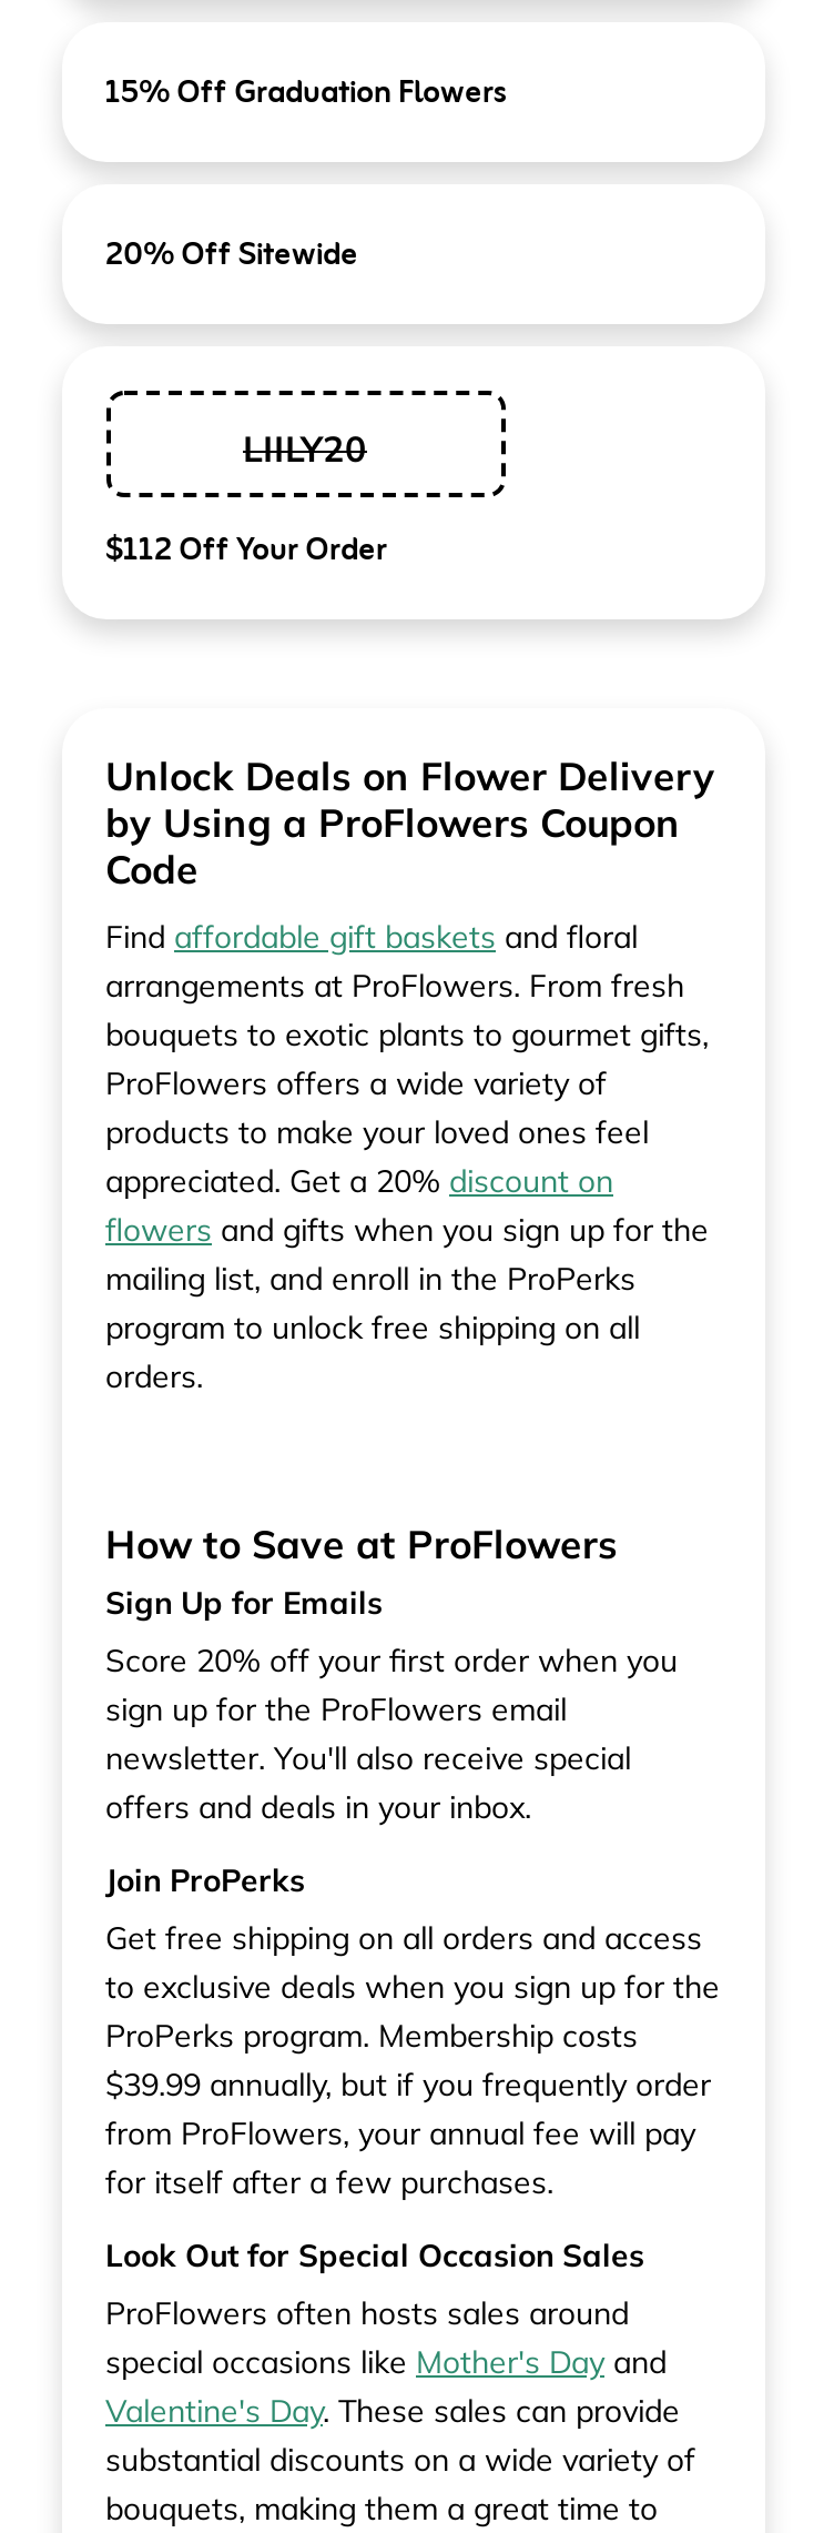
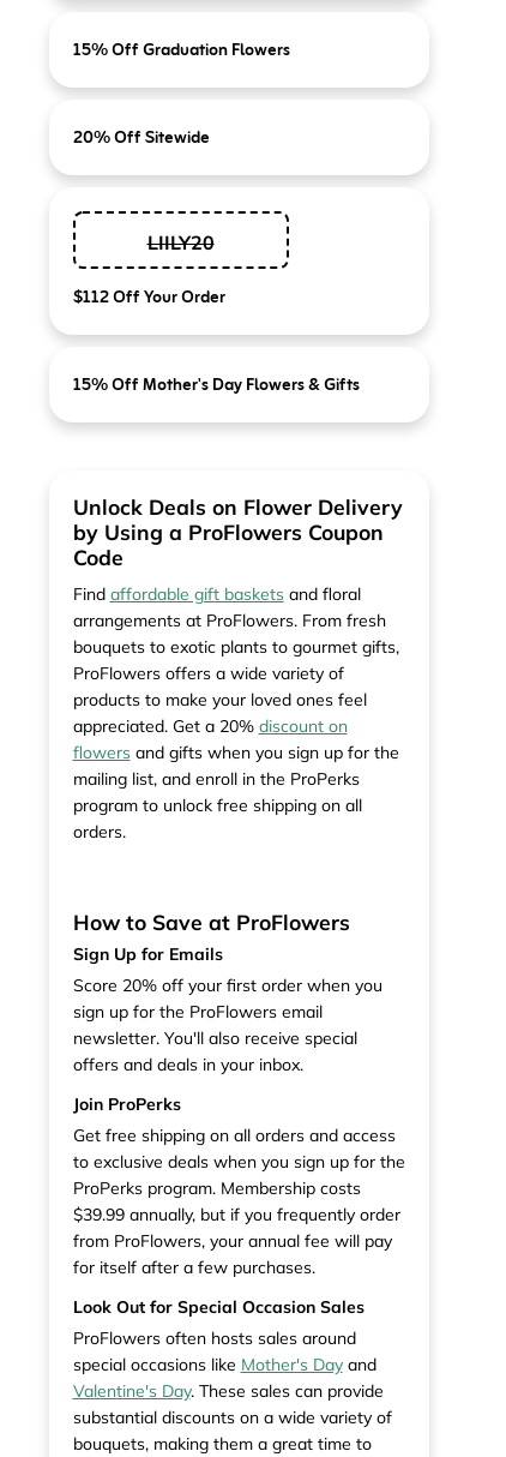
none -> [73,371,359,401] 15% Off Mother's Day Flowers & Gifts

